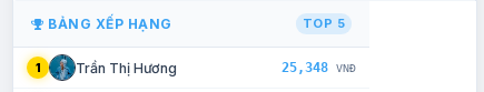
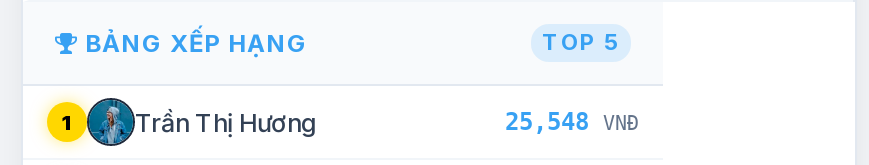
[281,59,356,75] 25,348 VNĐ -> [505,107,639,135] 25,548 VNĐ

